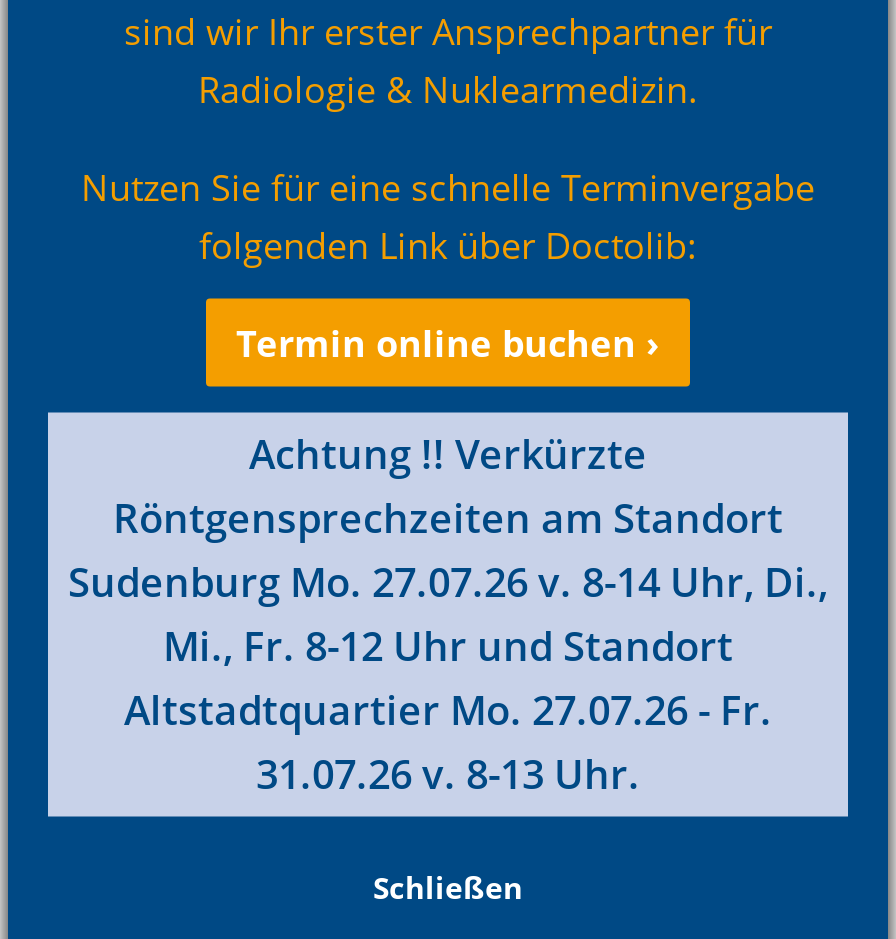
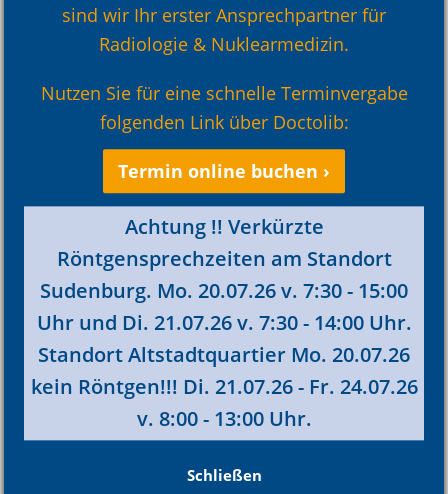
[68,555,828,801] Sudenburg Mo. 27.07.26 v. 8-14 Uhr, Di., | Mi., Fr. 8-12 Uhr und Standort | Altstadtquartier Mo. 27.07.26 - Fr. | 31.07.26 v. 8-13 Uhr. -> [30,277,417,432] Sudenburg. Mo. 20.07.26 v. 7:30 - 15:00 | Uhr und Di. 21.07.26 v. 7:30 - 14:00 Uhr. | Standort Altstadtquartier Mo. 20.07.26 | kein Röntgen!!! Di. 21.07.26 - Fr. 24.07.26 | v. 8:00 - 13:00 Uhr.

